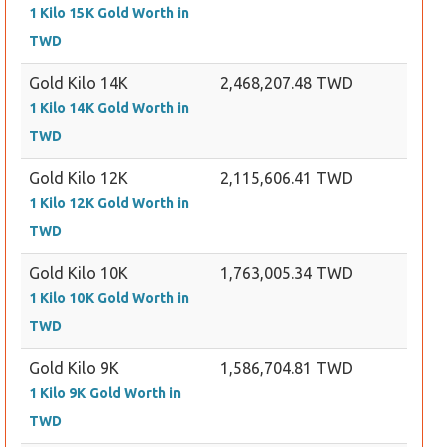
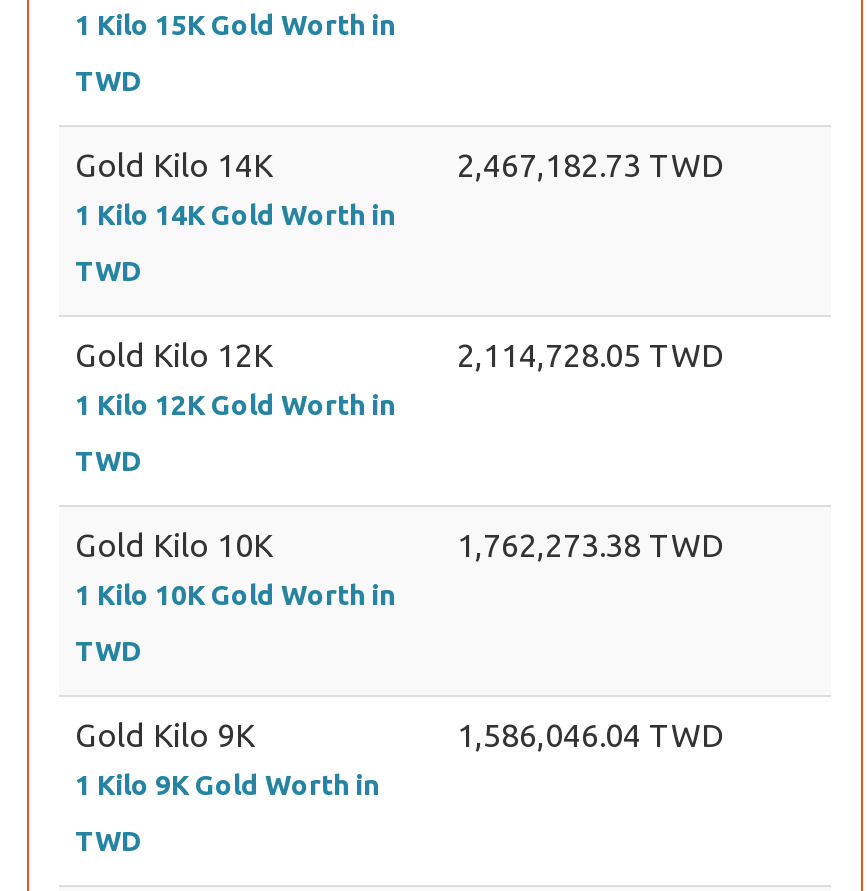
[220,74,353,92] 2,468,207.48 TWD -> [457,147,723,183] 2,467,182.73 TWD
[220,169,353,187] 2,115,606.41 TWD -> [457,337,723,373] 2,114,728.05 TWD
[220,264,353,282] 1,763,005.34 TWD -> [457,527,723,563] 1,762,273.38 TWD
[220,359,353,377] 1,586,704.81 TWD -> [457,717,723,753] 1,586,046.04 TWD

